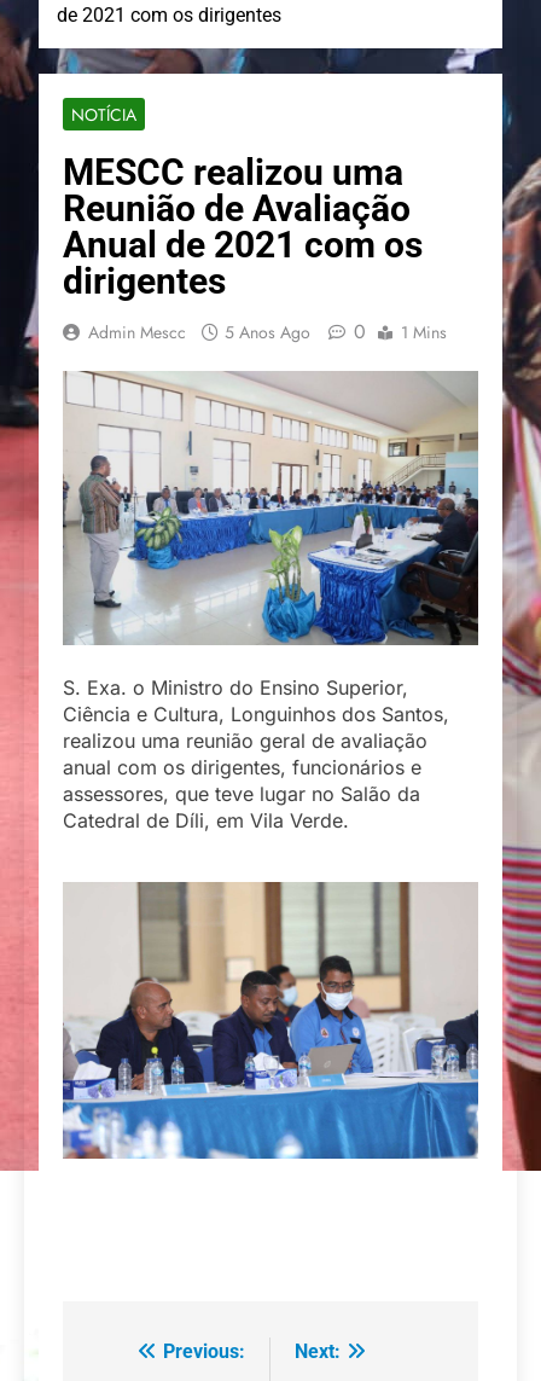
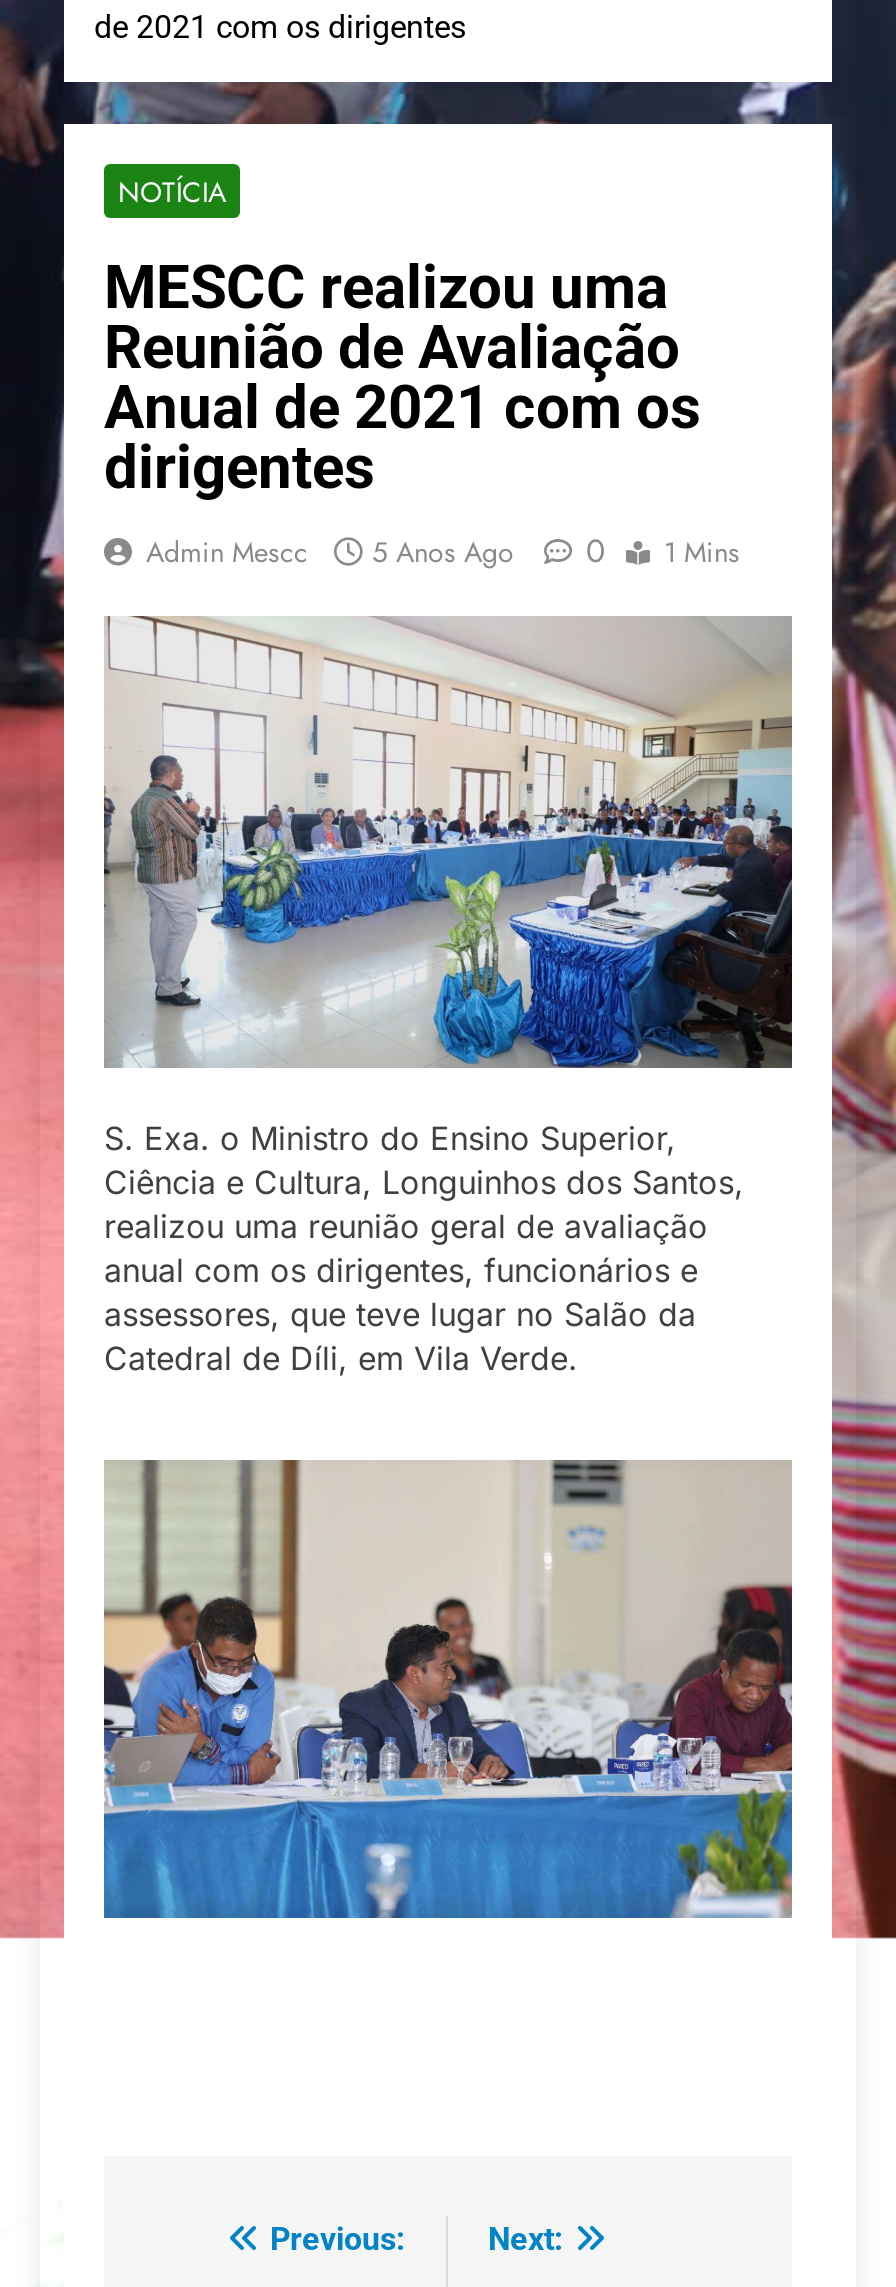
[63,882,478,1160] [image] -> [102,1460,794,1922] [image]

